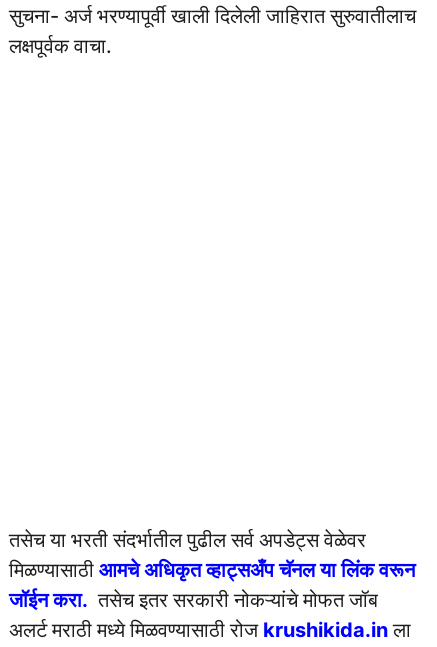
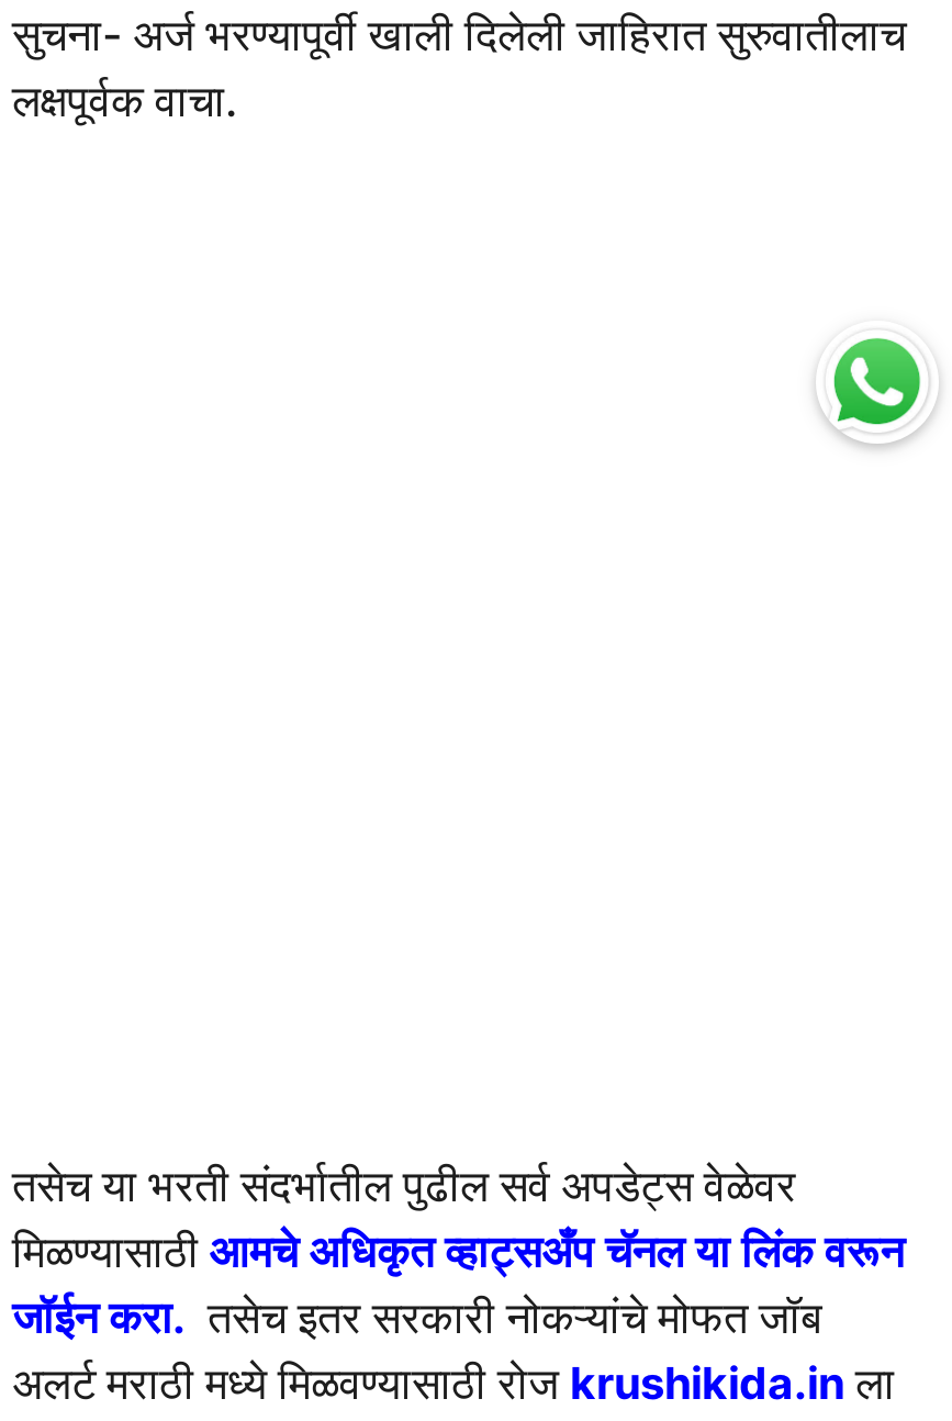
none -> [816,336,939,450] [image]

